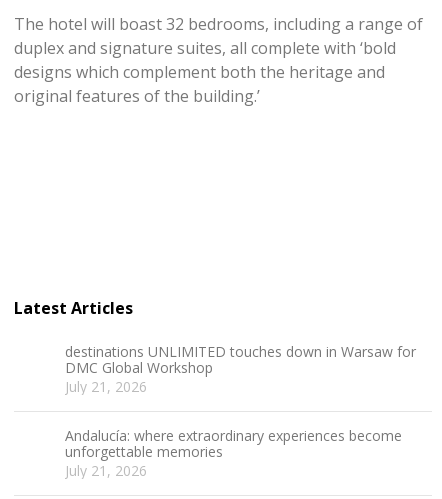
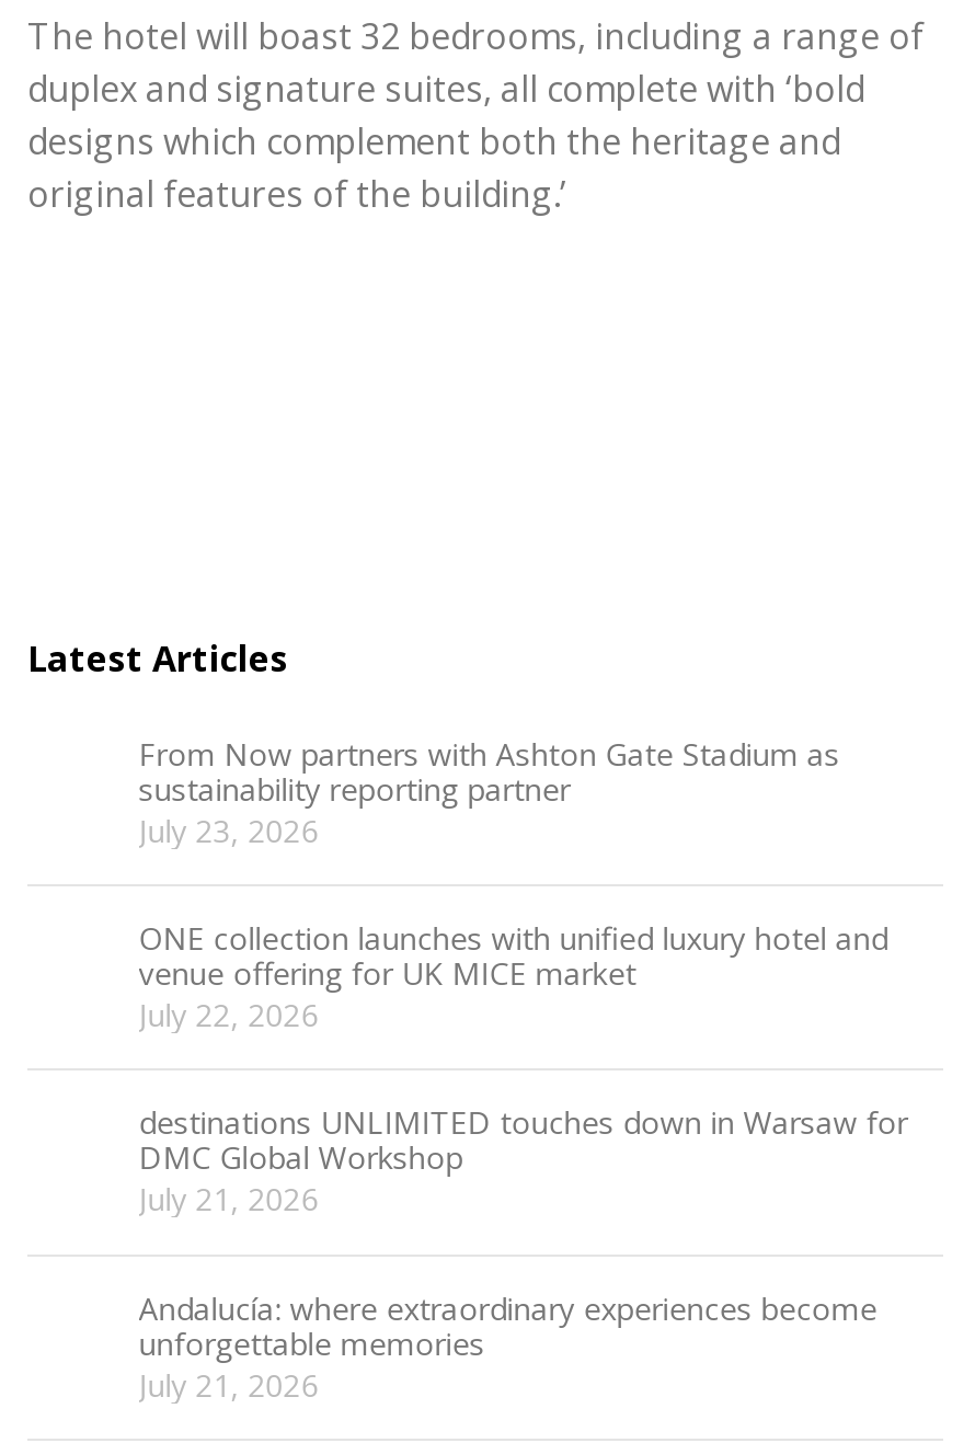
none -> [139,732,888,1035] From Now partners with Ashton Gate Stadium as | sustainability reporting partner | July 23, 2026 | ONE collection launches with unified luxury hotel and | venue offering for UK MICE market | July 22, 2026

